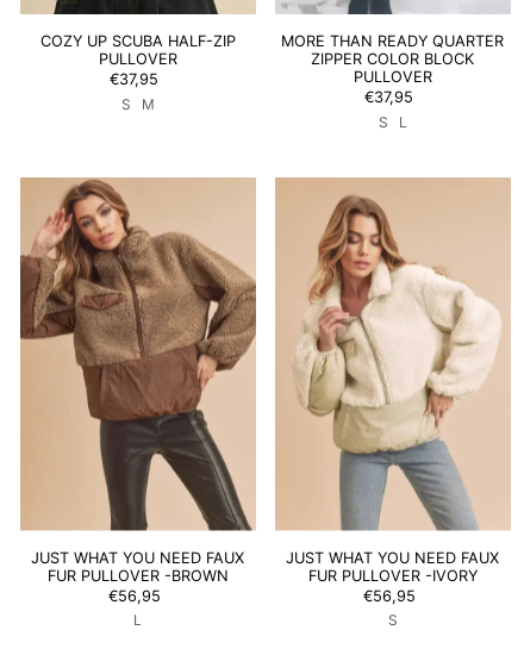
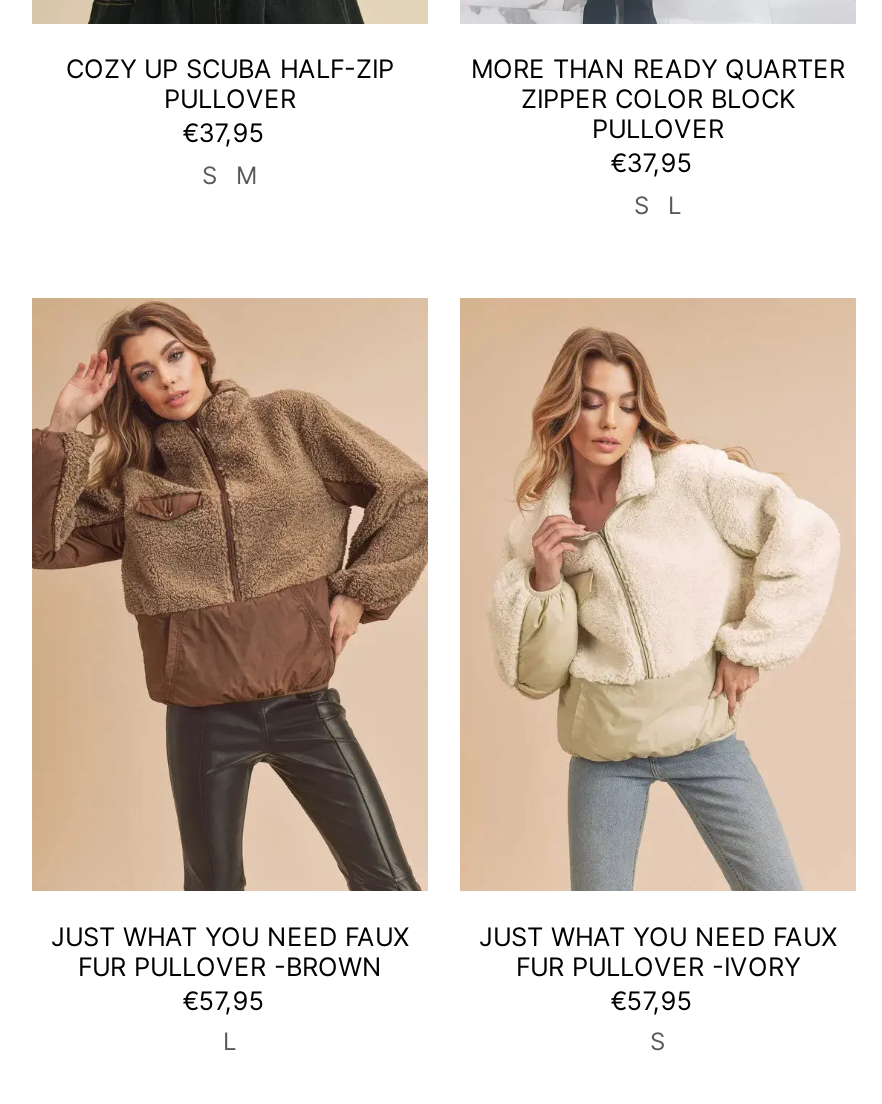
[108,587,161,605] €56,95 -> [182,985,264,1015] €57,95
[363,587,415,605] €56,95 -> [611,985,693,1015] €57,95

